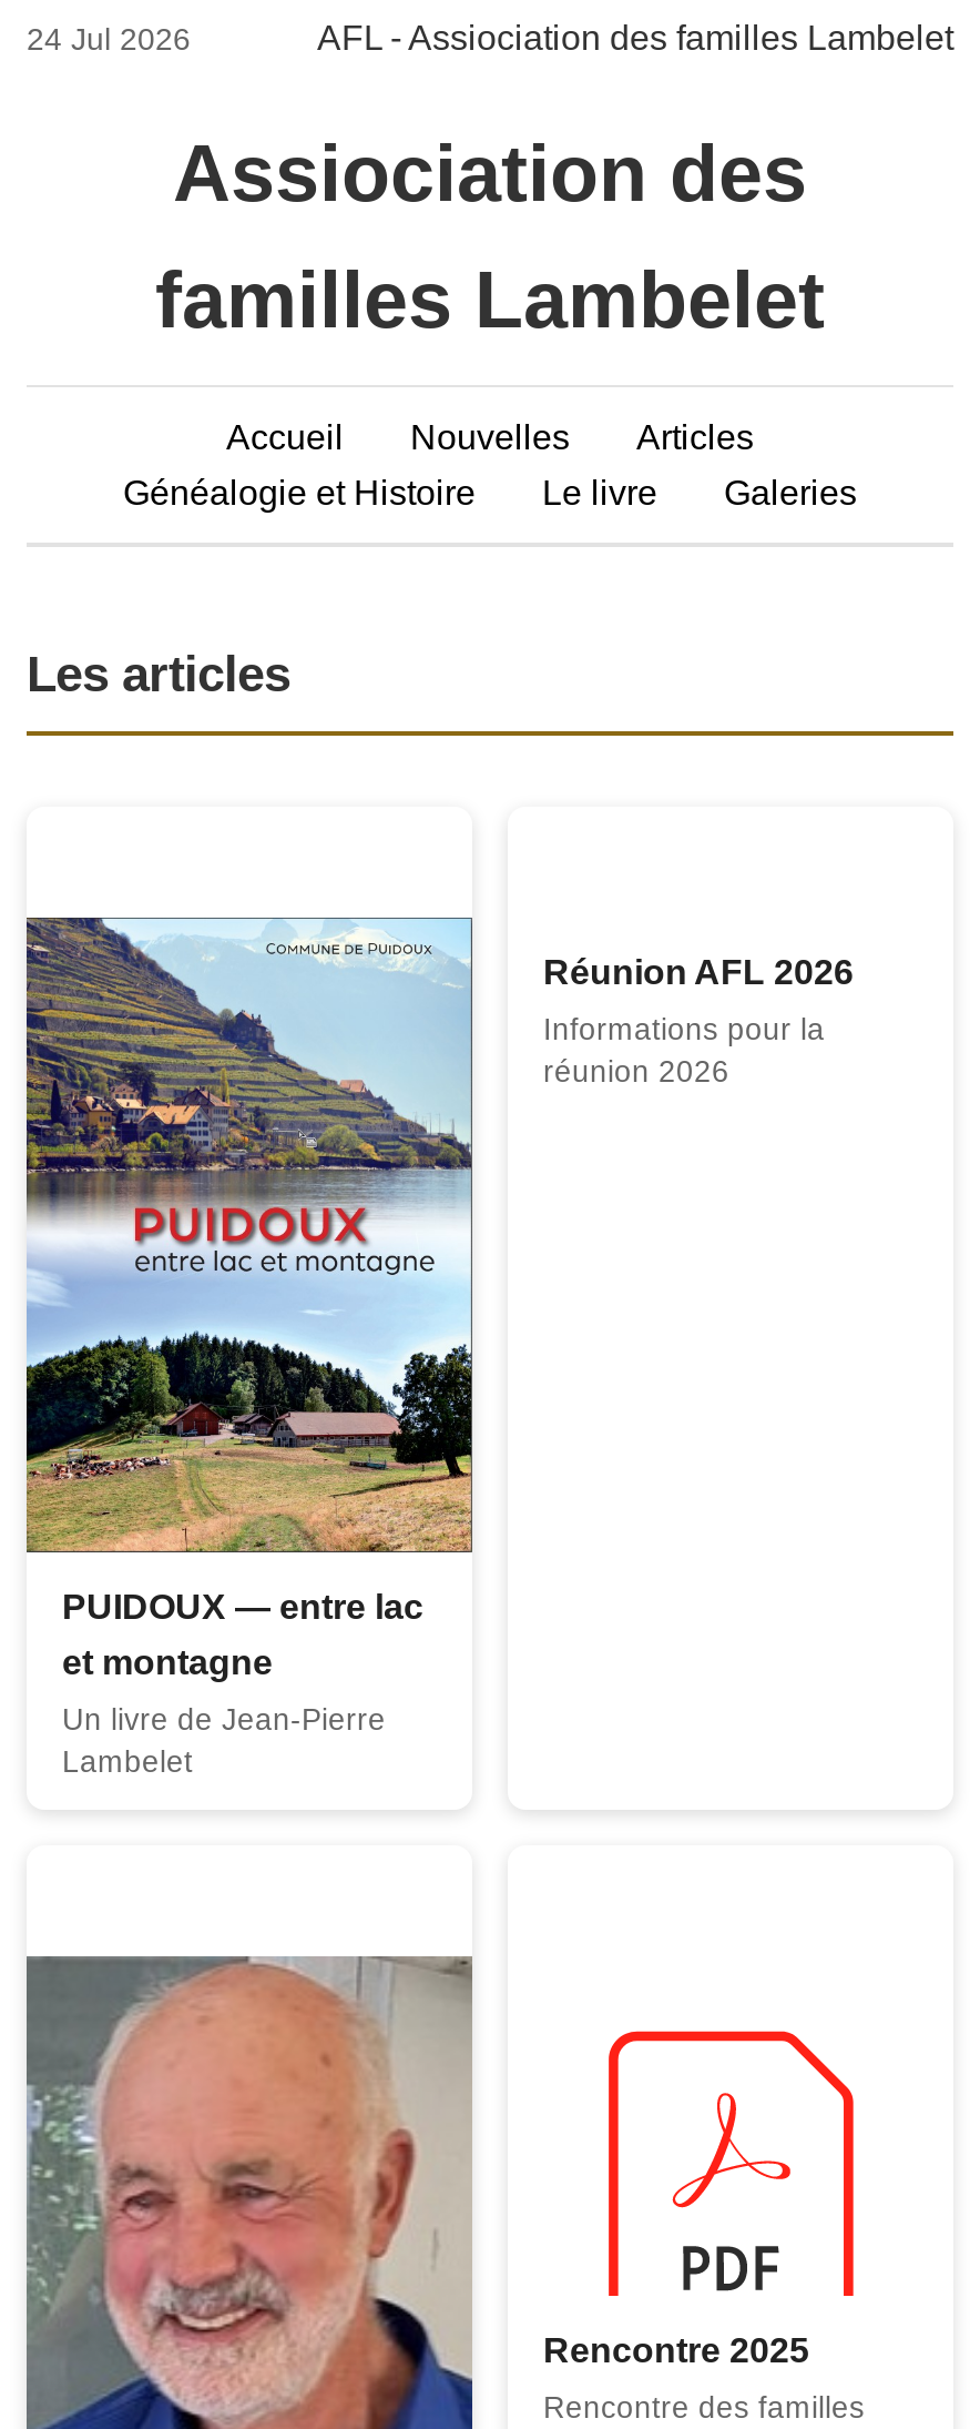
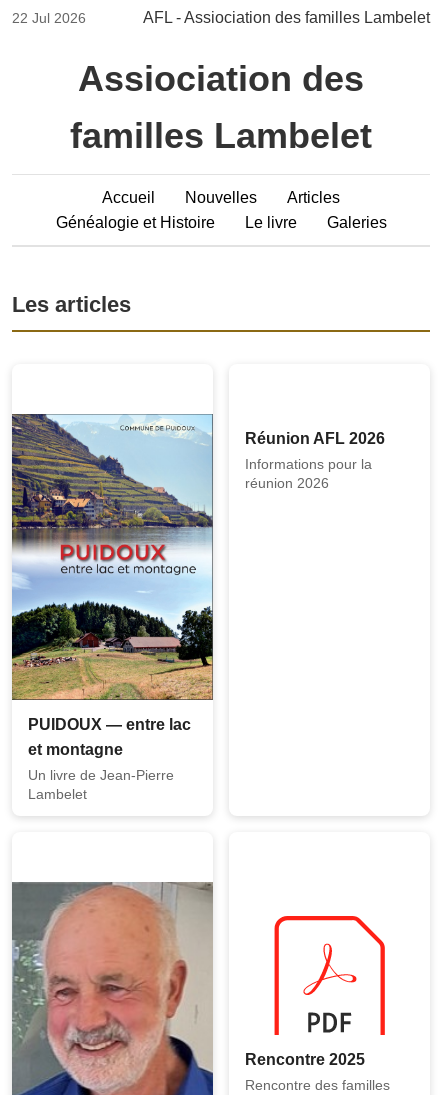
[27,20,191,55] 24 Jul 2026 -> [12,9,86,25] 22 Jul 2026

